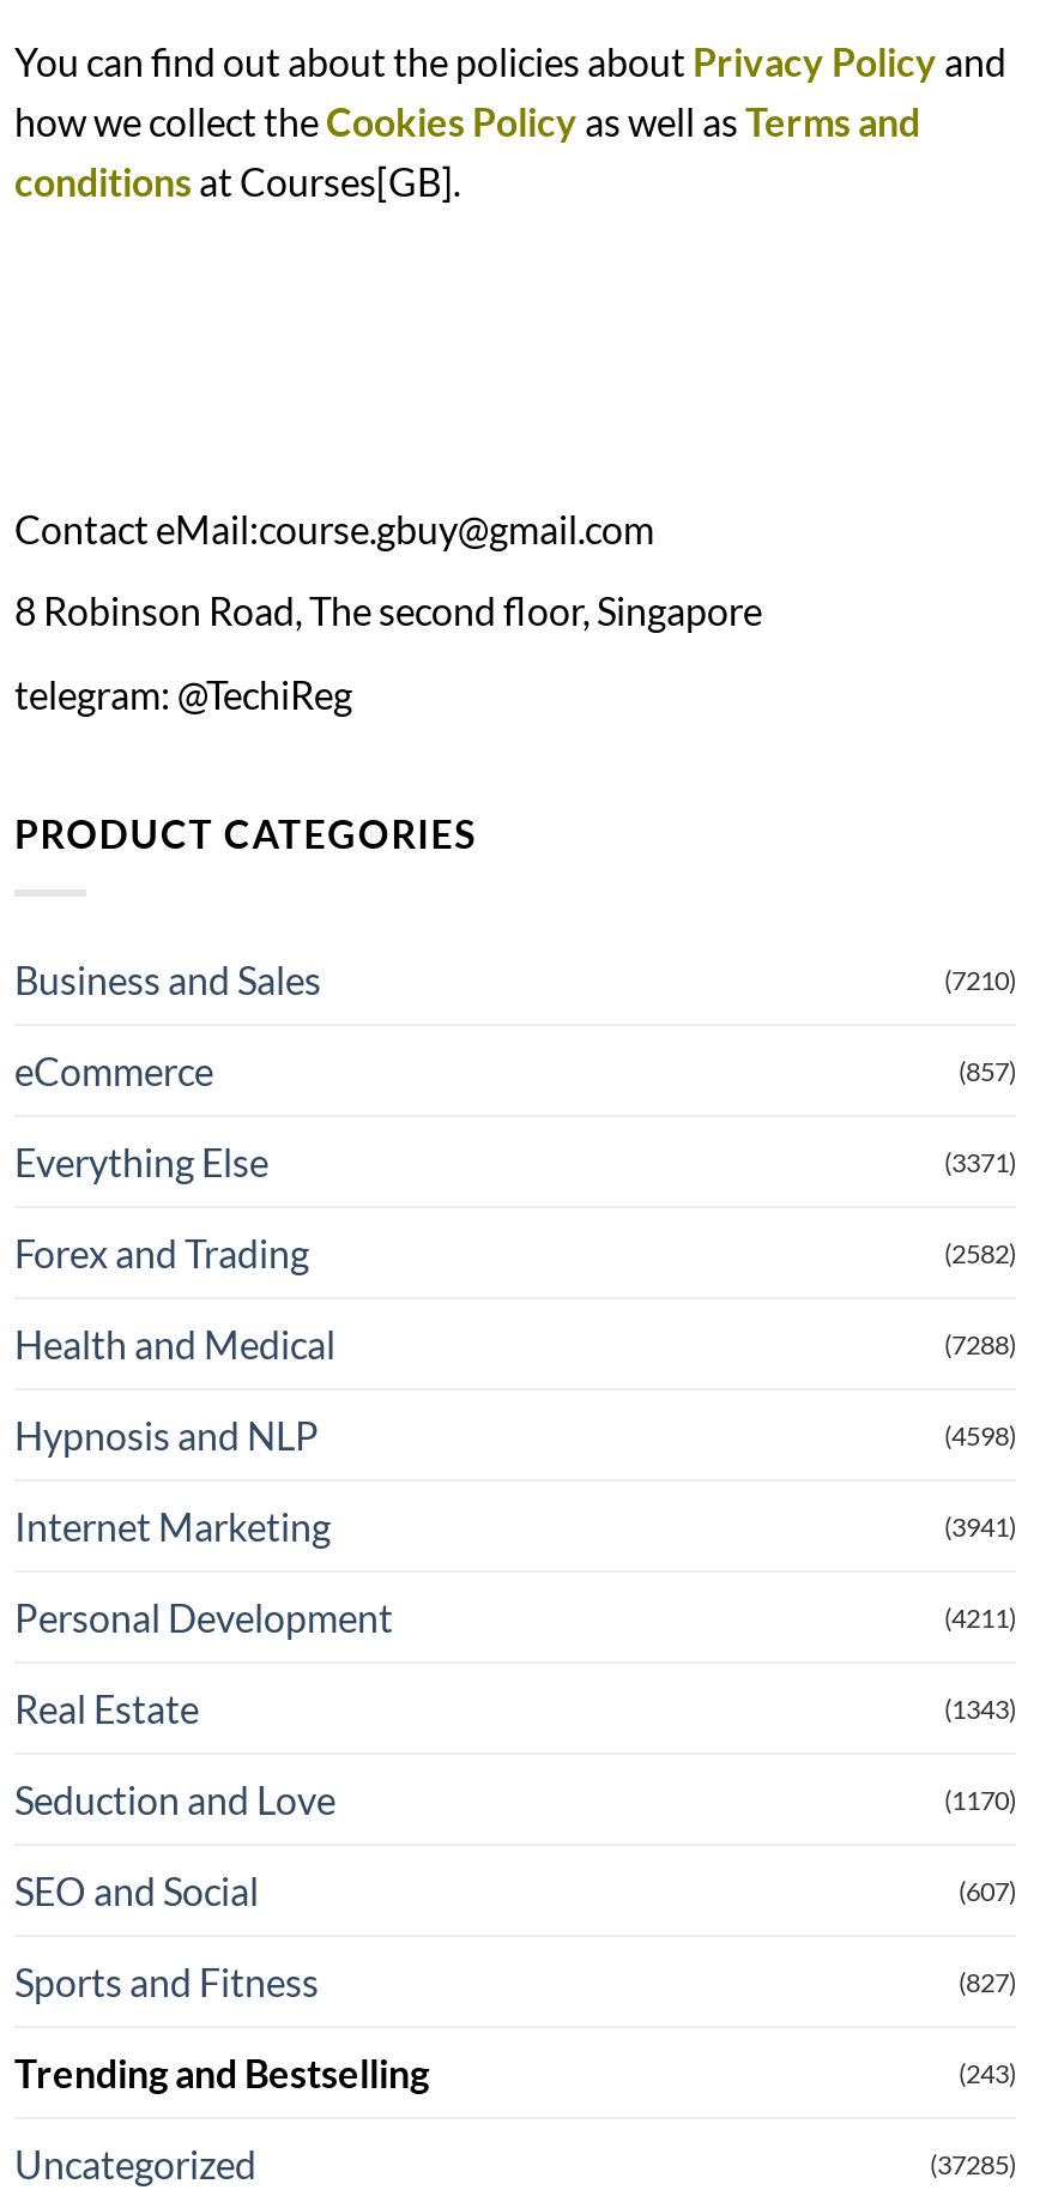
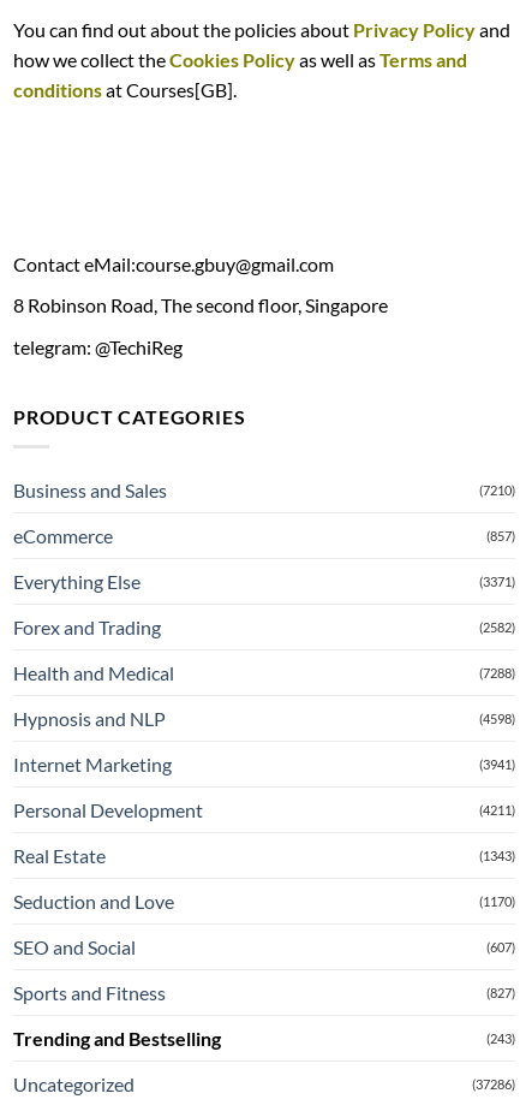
[930,2148,1016,2179] (37285) -> [472,1076,515,1092] (37286)

